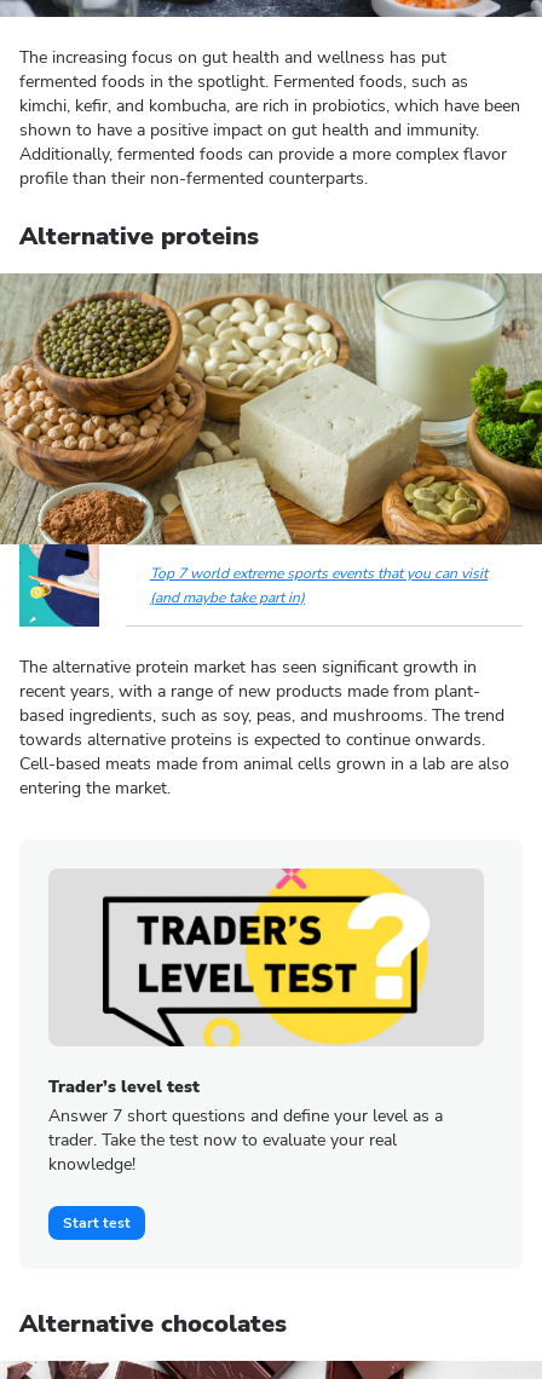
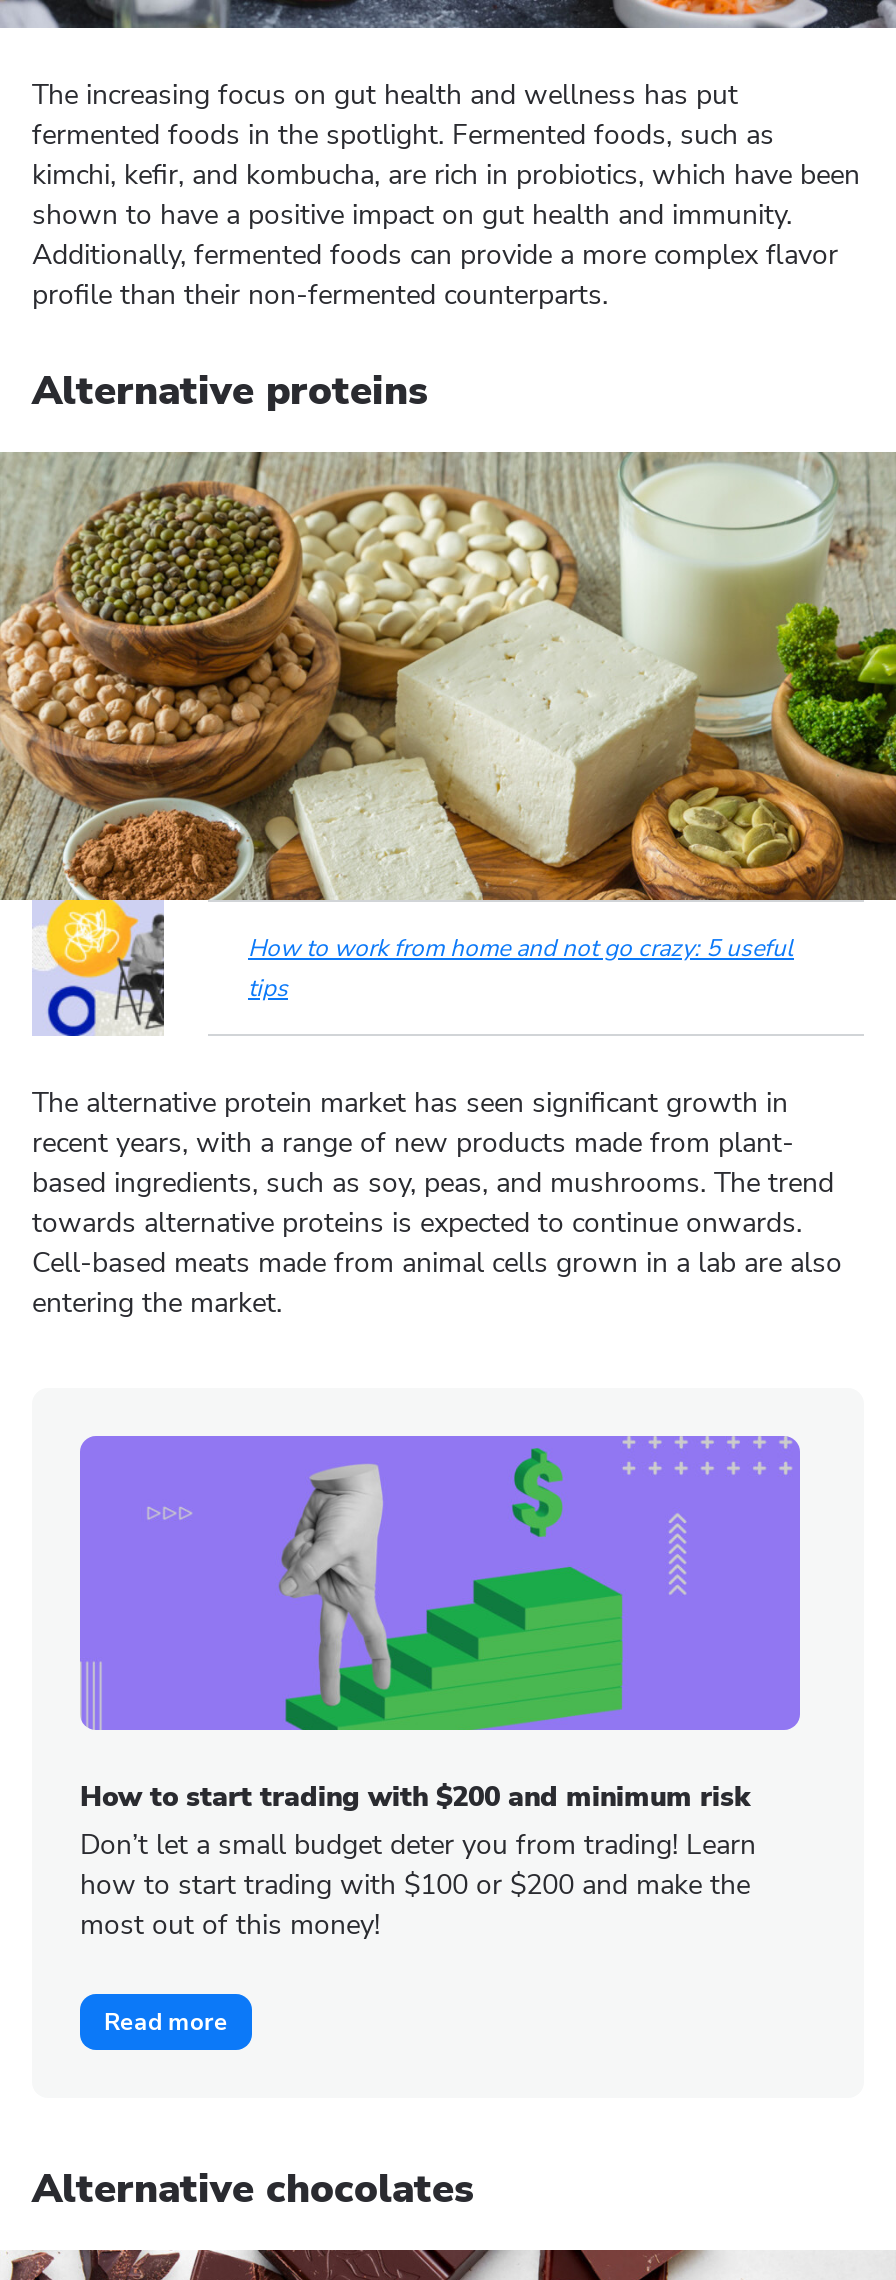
[18,543,100,628] [image] -> [32,898,166,1038] [image]
[150,564,488,607] Top 7 world extreme sports events that you can visit | (and maybe take part in) -> [248,932,794,1004] How to work from home and not go crazy: 5 useful | tips
[48,867,483,1176] [image] | Trader’s level test | Answer 7 short questions and define your level as a | trader. Take the test now to evaluate your real | knowledge! -> [80,1434,800,1944] [image] | How to start trading with $200 and minimum risk | Don’t let a small budget deter you from trading! Learn | how to start trading with $100 or $200 and make the | most out of this money!
[63,1213,131,1233] Start test -> [104,2006,228,2038] Read more

